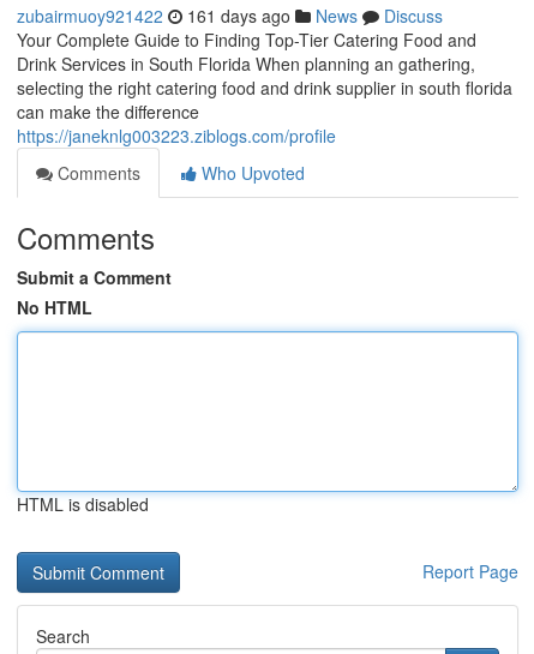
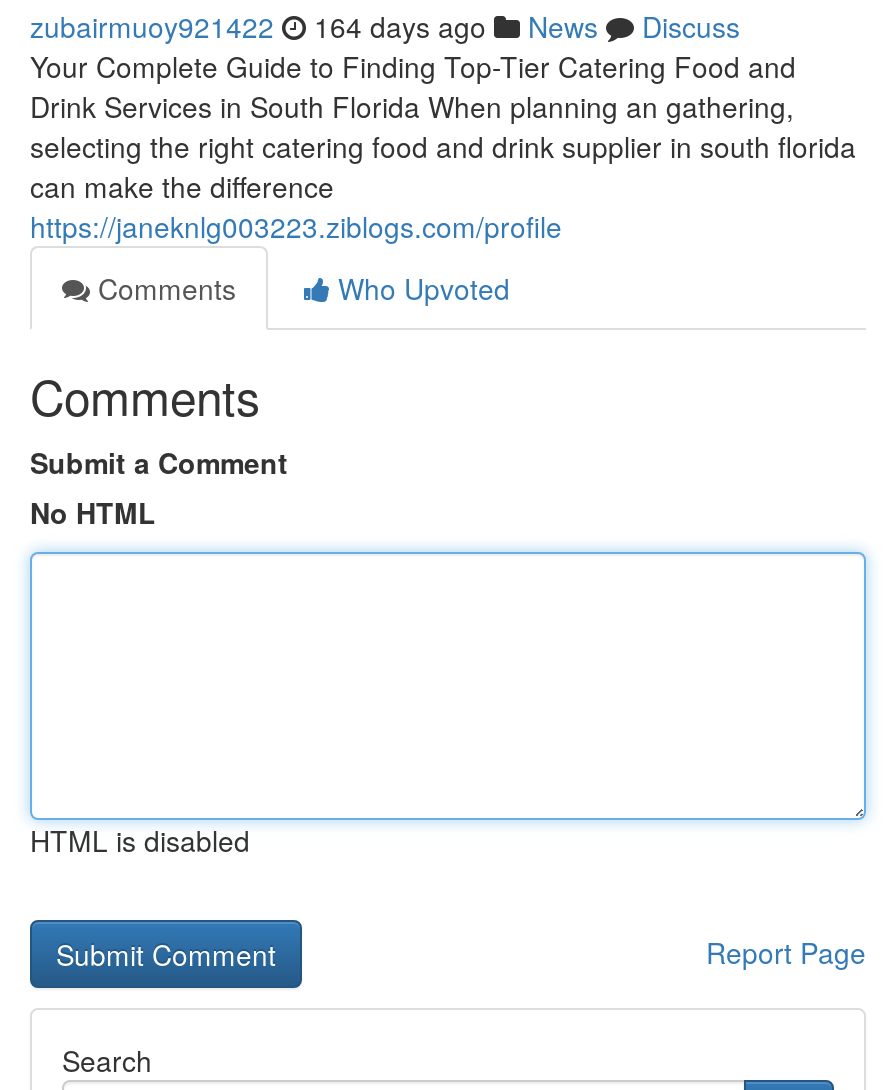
[17,4,443,28] zubairmuoy921422 161 days ago News Discuss -> [30,6,740,46] zubairmuoy921422 164 days ago News Discuss

